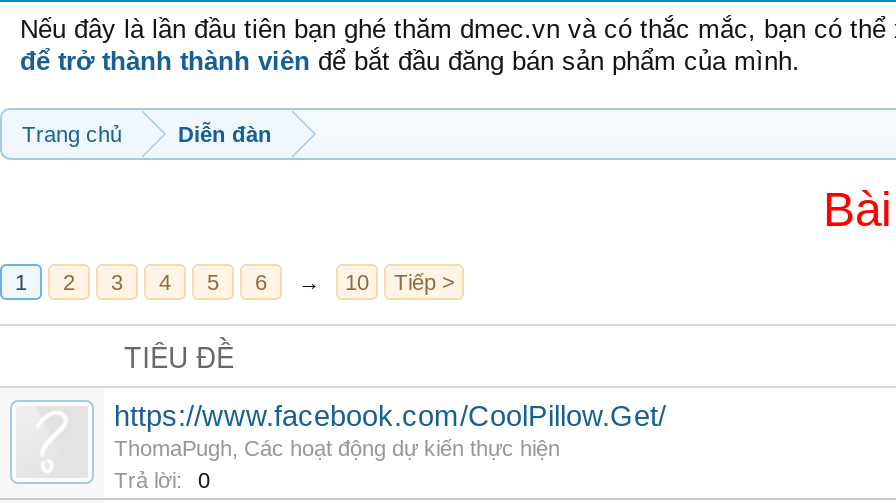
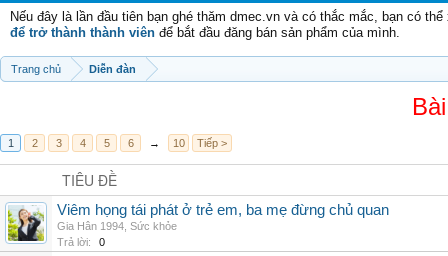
none -> [7,206,44,242] [image]
[114,400,666,460] https://www.facebook.com/CoolPillow.Get/ | ThomaPugh, Các hoạt động dự kiến thực hiện -> [57,202,389,232] Viêm họng tái phát ở trẻ em, ba mẹ đừng chủ quan | Gia Hân 1994, Sức khỏe

